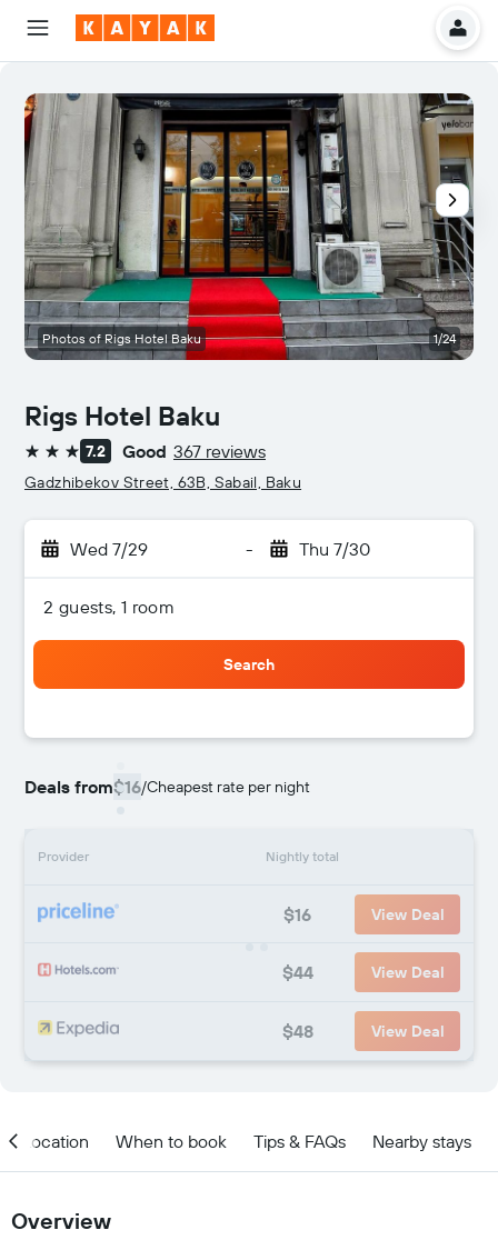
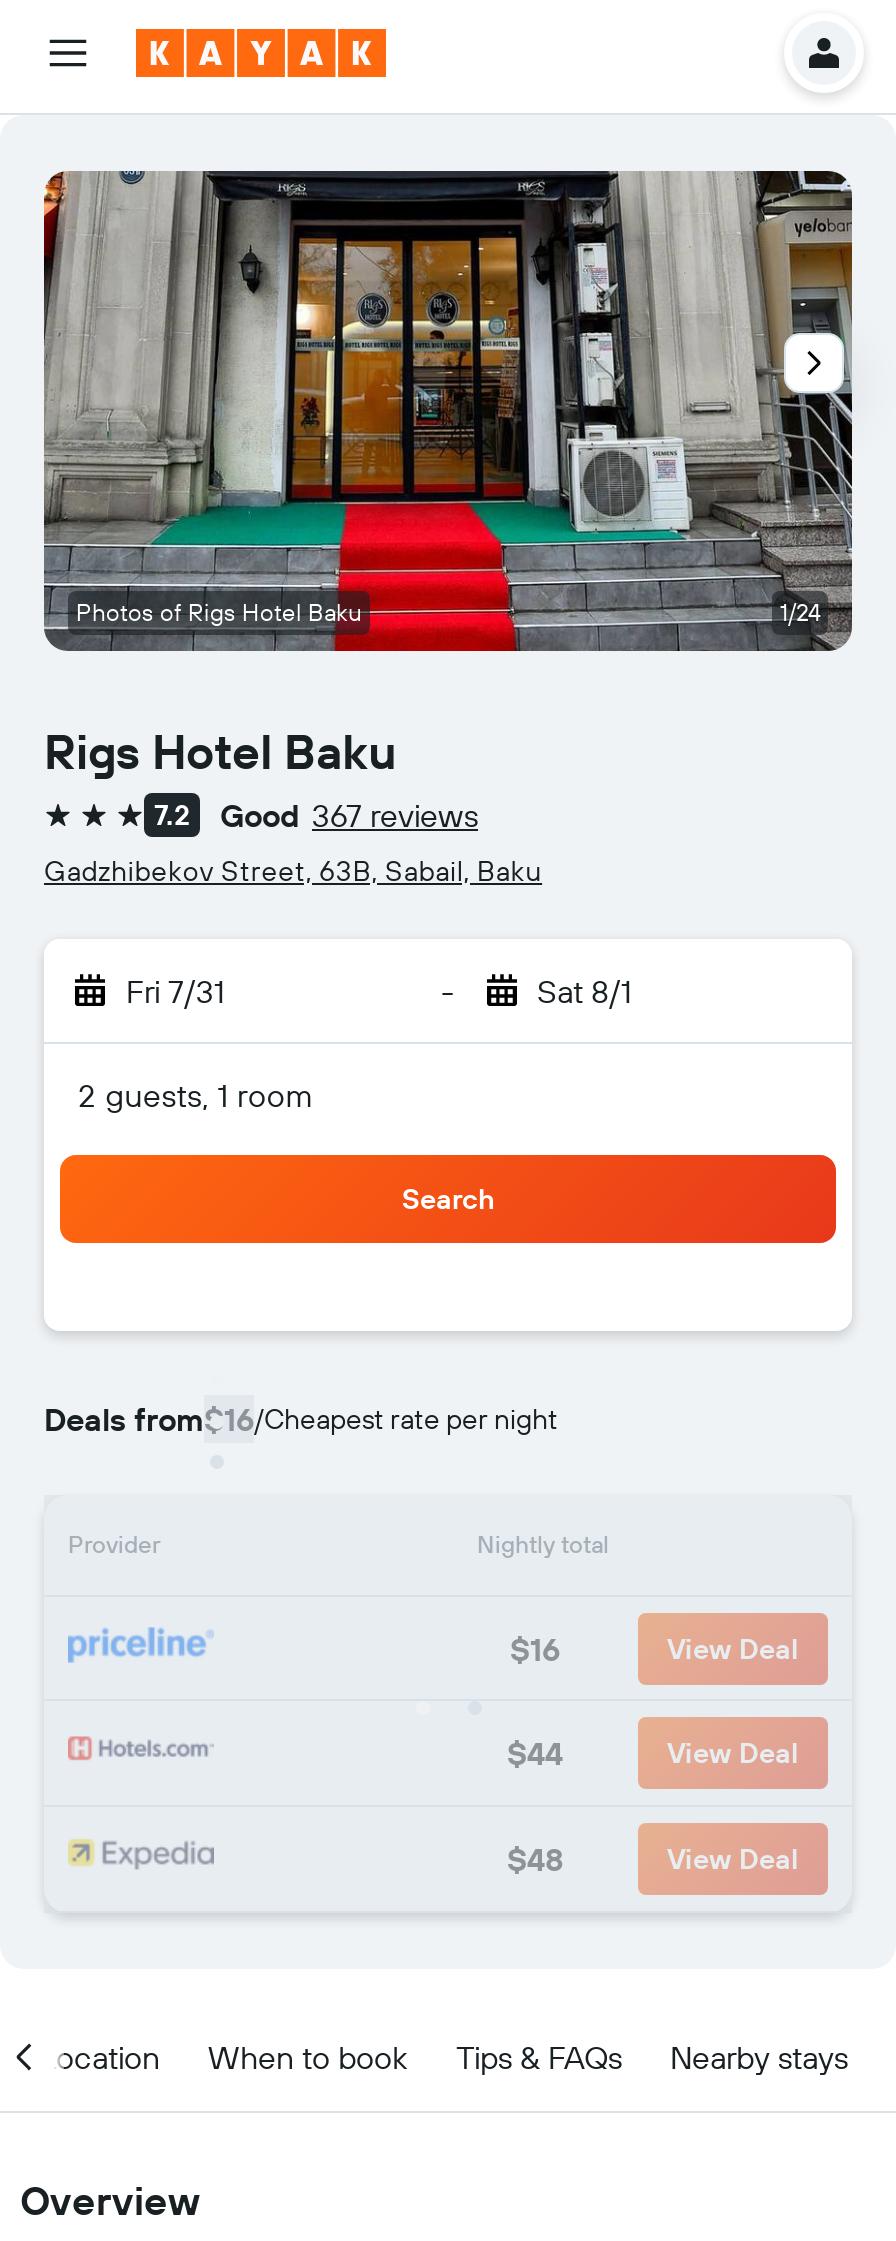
[70,538,148,560] Wed 7/29 -> [126,971,224,1011] Fri 7/31
[298,538,370,560] Thu 7/30 -> [537,971,631,1011] Sat 8/1

